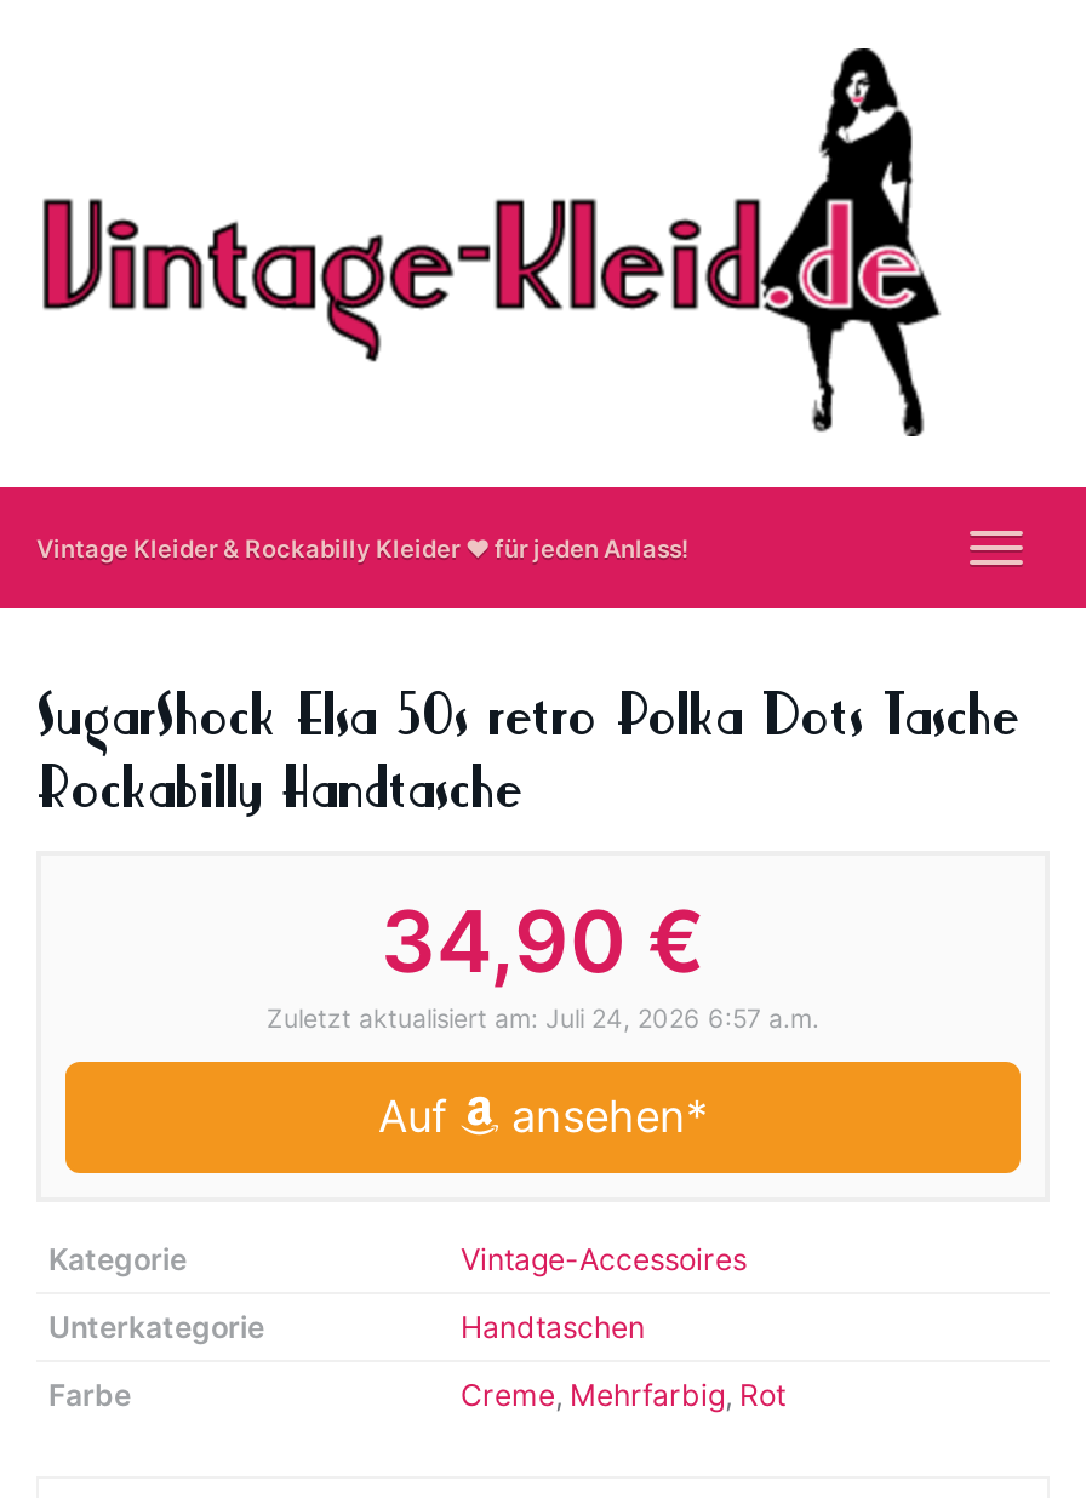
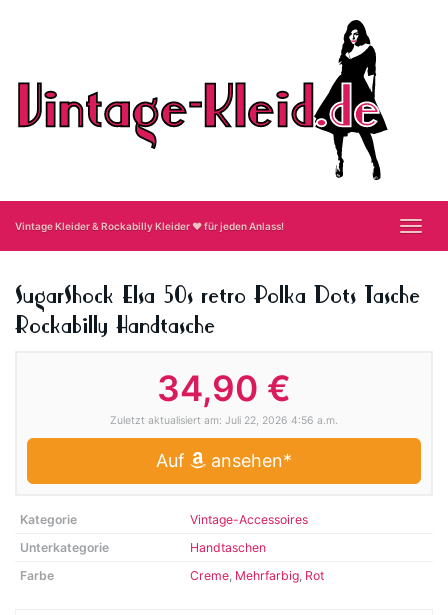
[267,1004,819,1035] Zuletzt aktualisiert am: Juli 24, 2026 6:57 a.m. -> [110,414,338,427] Zuletzt aktualisiert am: Juli 22, 2026 4:56 a.m.

